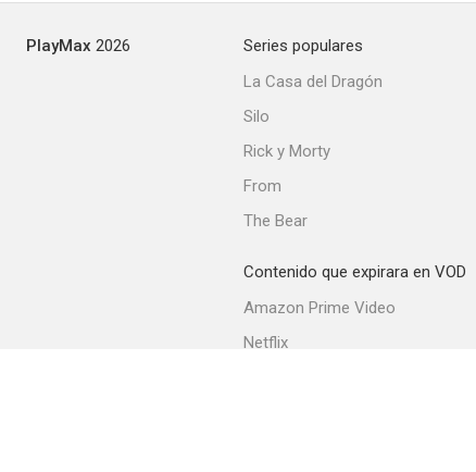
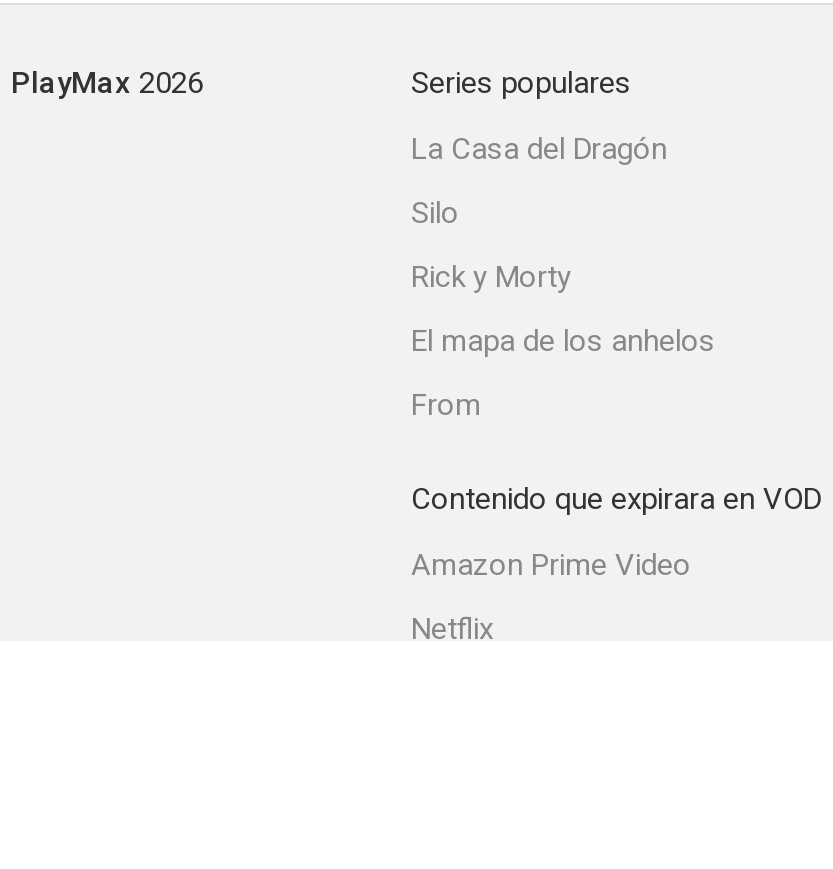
none -> [411,323,715,359] El mapa de los anhelos
moved [243,176,281,196] -> [411,387,481,423]: From
[243,211,308,231] The Bear -> none

